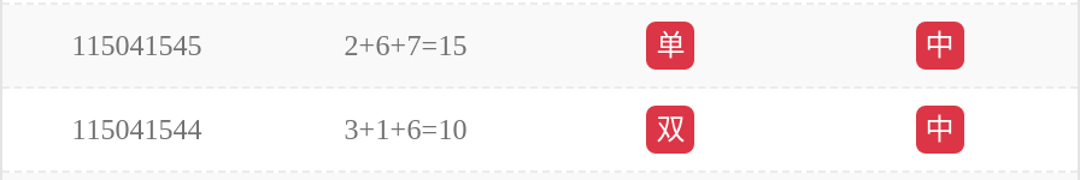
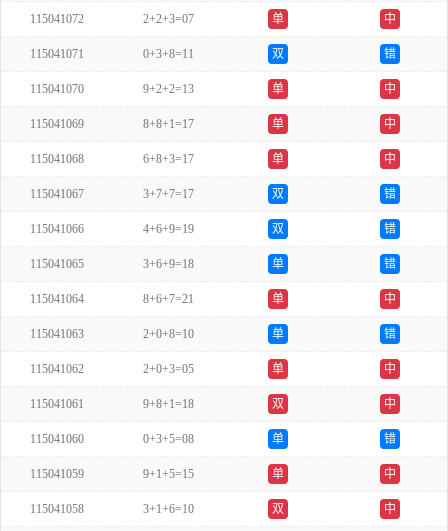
[72,29,202,62] 115041545 -> [30,12,84,26] 115041072
[344,29,467,62] 2+6+7=15 -> [143,12,194,26] 2+2+3=07
[72,113,202,146] 115041544 -> [30,47,396,516] 115041071 | 0+3+8=11 | 双 | 错 | 115041070 | 9+2+2=13 | 单 | 中 | 115041069 | 8+8+1=17 | 单 | 中 | 115041068 | 6+8+3=17 | 单 | 中 | 115041067 | 3+7+7=17 | 双 | 错 | 115041066 | 4+6+9=19 | 双 | 错 | 115041065 | 3+6+9=18 | 单 | 错 | 115041064 | 8+6+7=21 | 单 | 中 | 115041063 | 2+0+8=10 | 单 | 错 | 115041062 | 2+0+3=05 | 单 | 中 | 115041061 | 9+8+1=18 | 双 | 中 | 115041060 | 0+3+5=08 | 单 | 错 | 115041059 | 9+1+5=15 | 单 | 中 | 115041058

